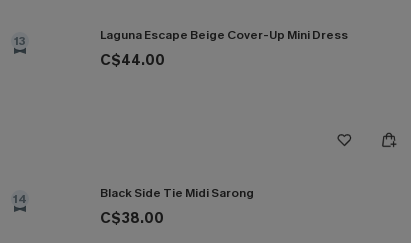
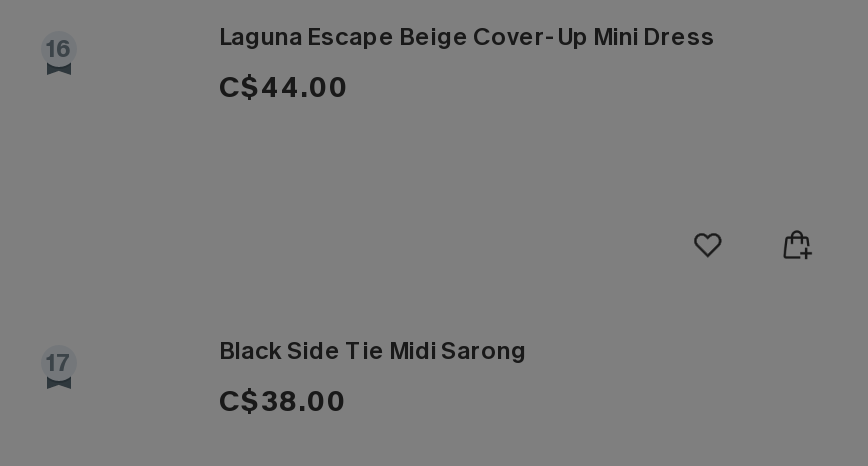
[14,33,26,49] 13 -> [46,32,72,64] 16
[13,190,27,206] 14 -> [46,347,72,379] 17

